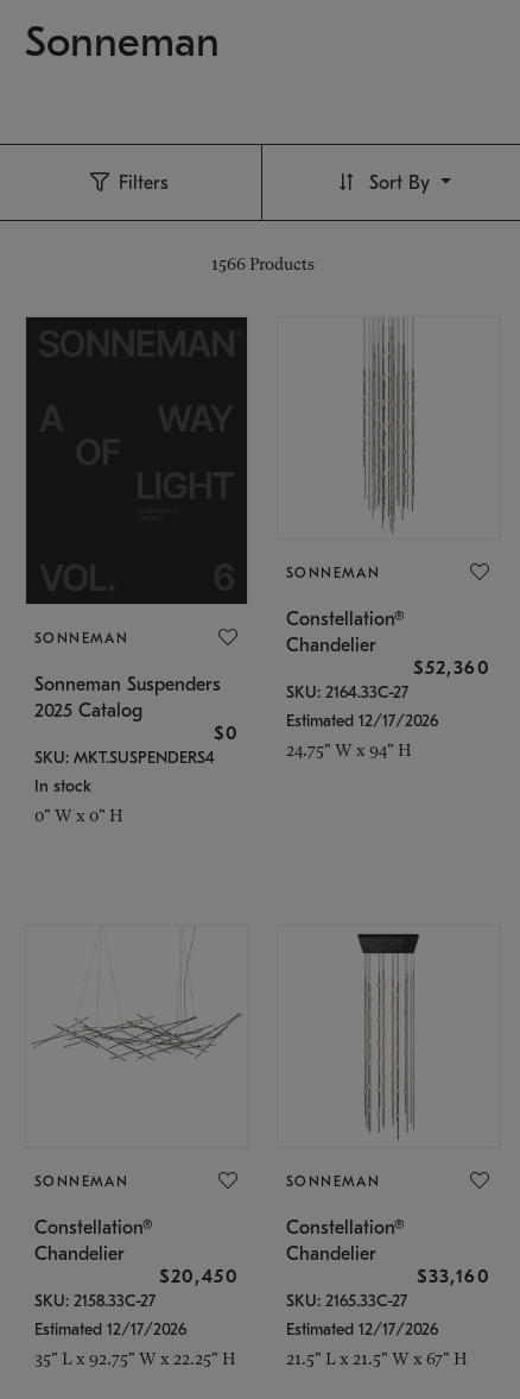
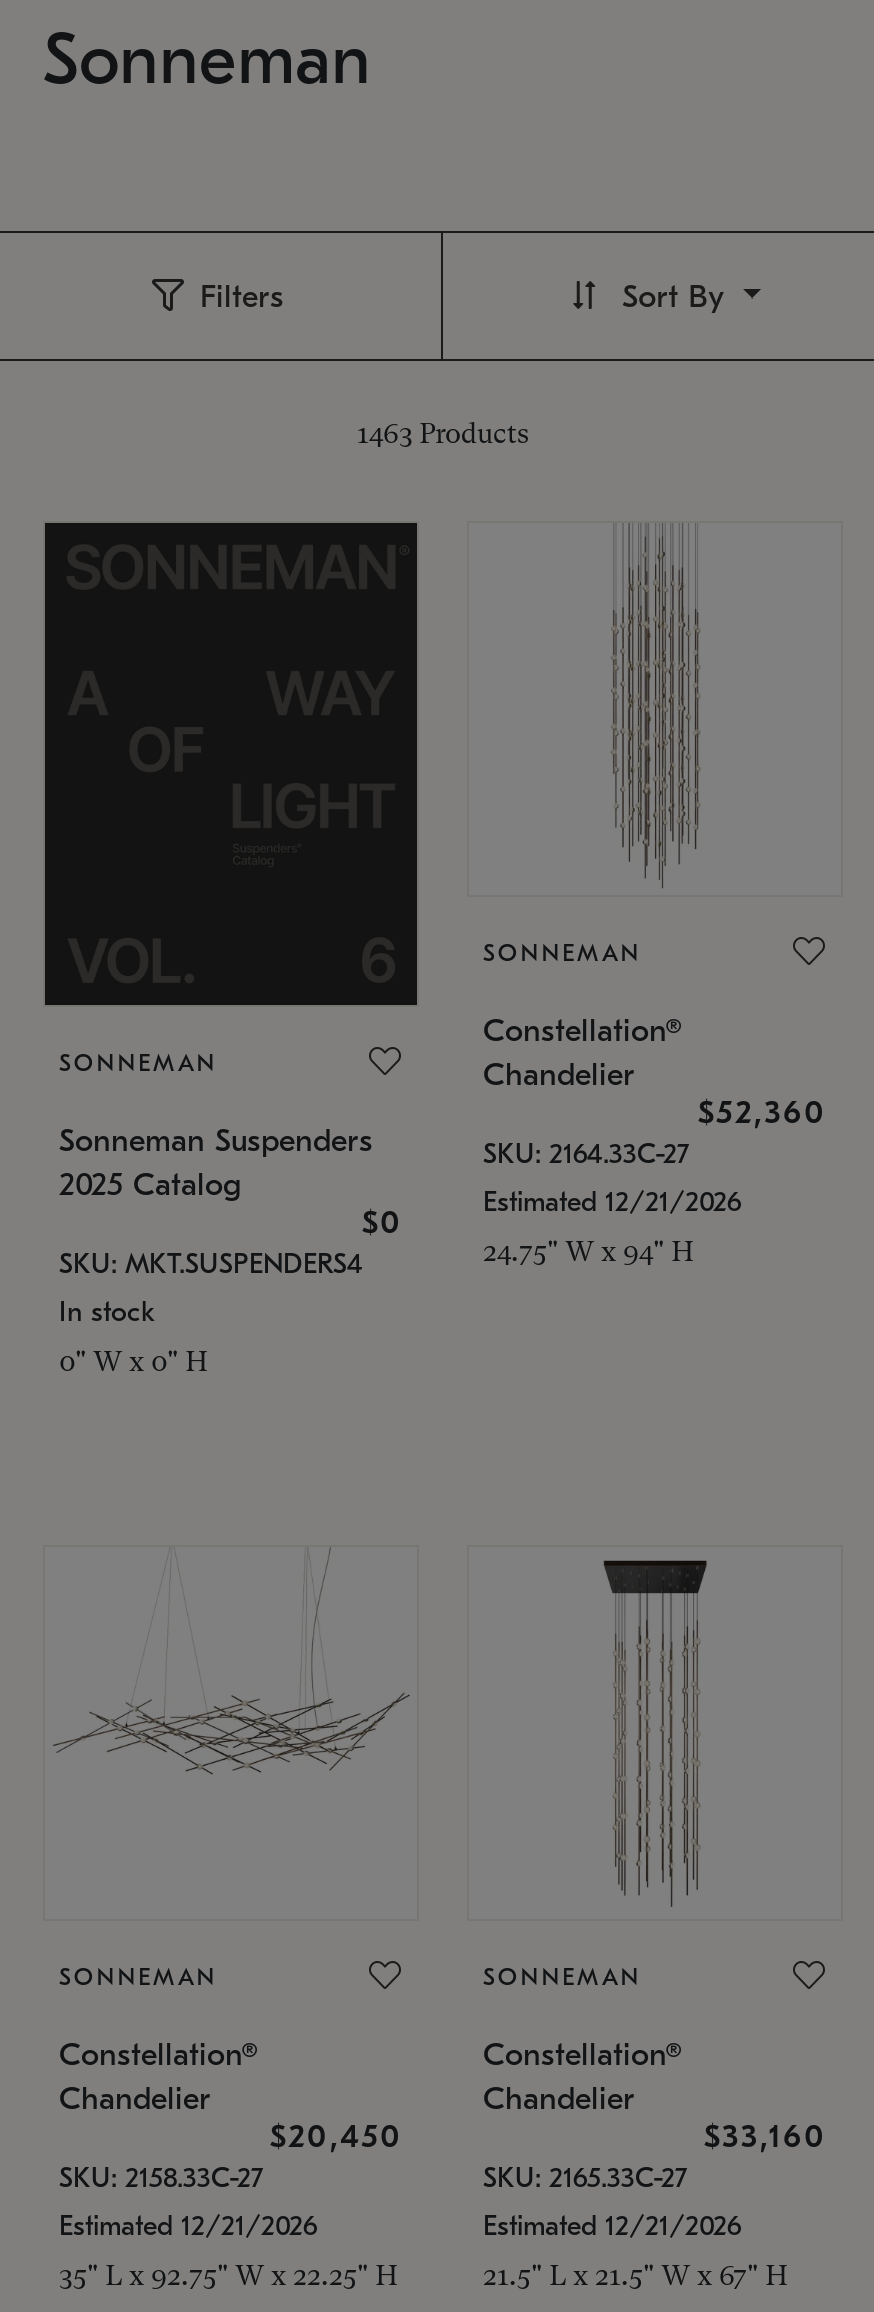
[211,254,314,273] 1566 Products -> [357,417,529,449] 1463 Products
[286,711,438,731] Estimated 12/17/2026 -> [483,1185,741,1219] Estimated 12/21/2026
[34,1319,186,1339] Estimated 12/17/2026 -> [59,2208,317,2242] Estimated 12/21/2026
[286,1319,438,1339] Estimated 12/17/2026 -> [483,2208,741,2242] Estimated 12/21/2026

